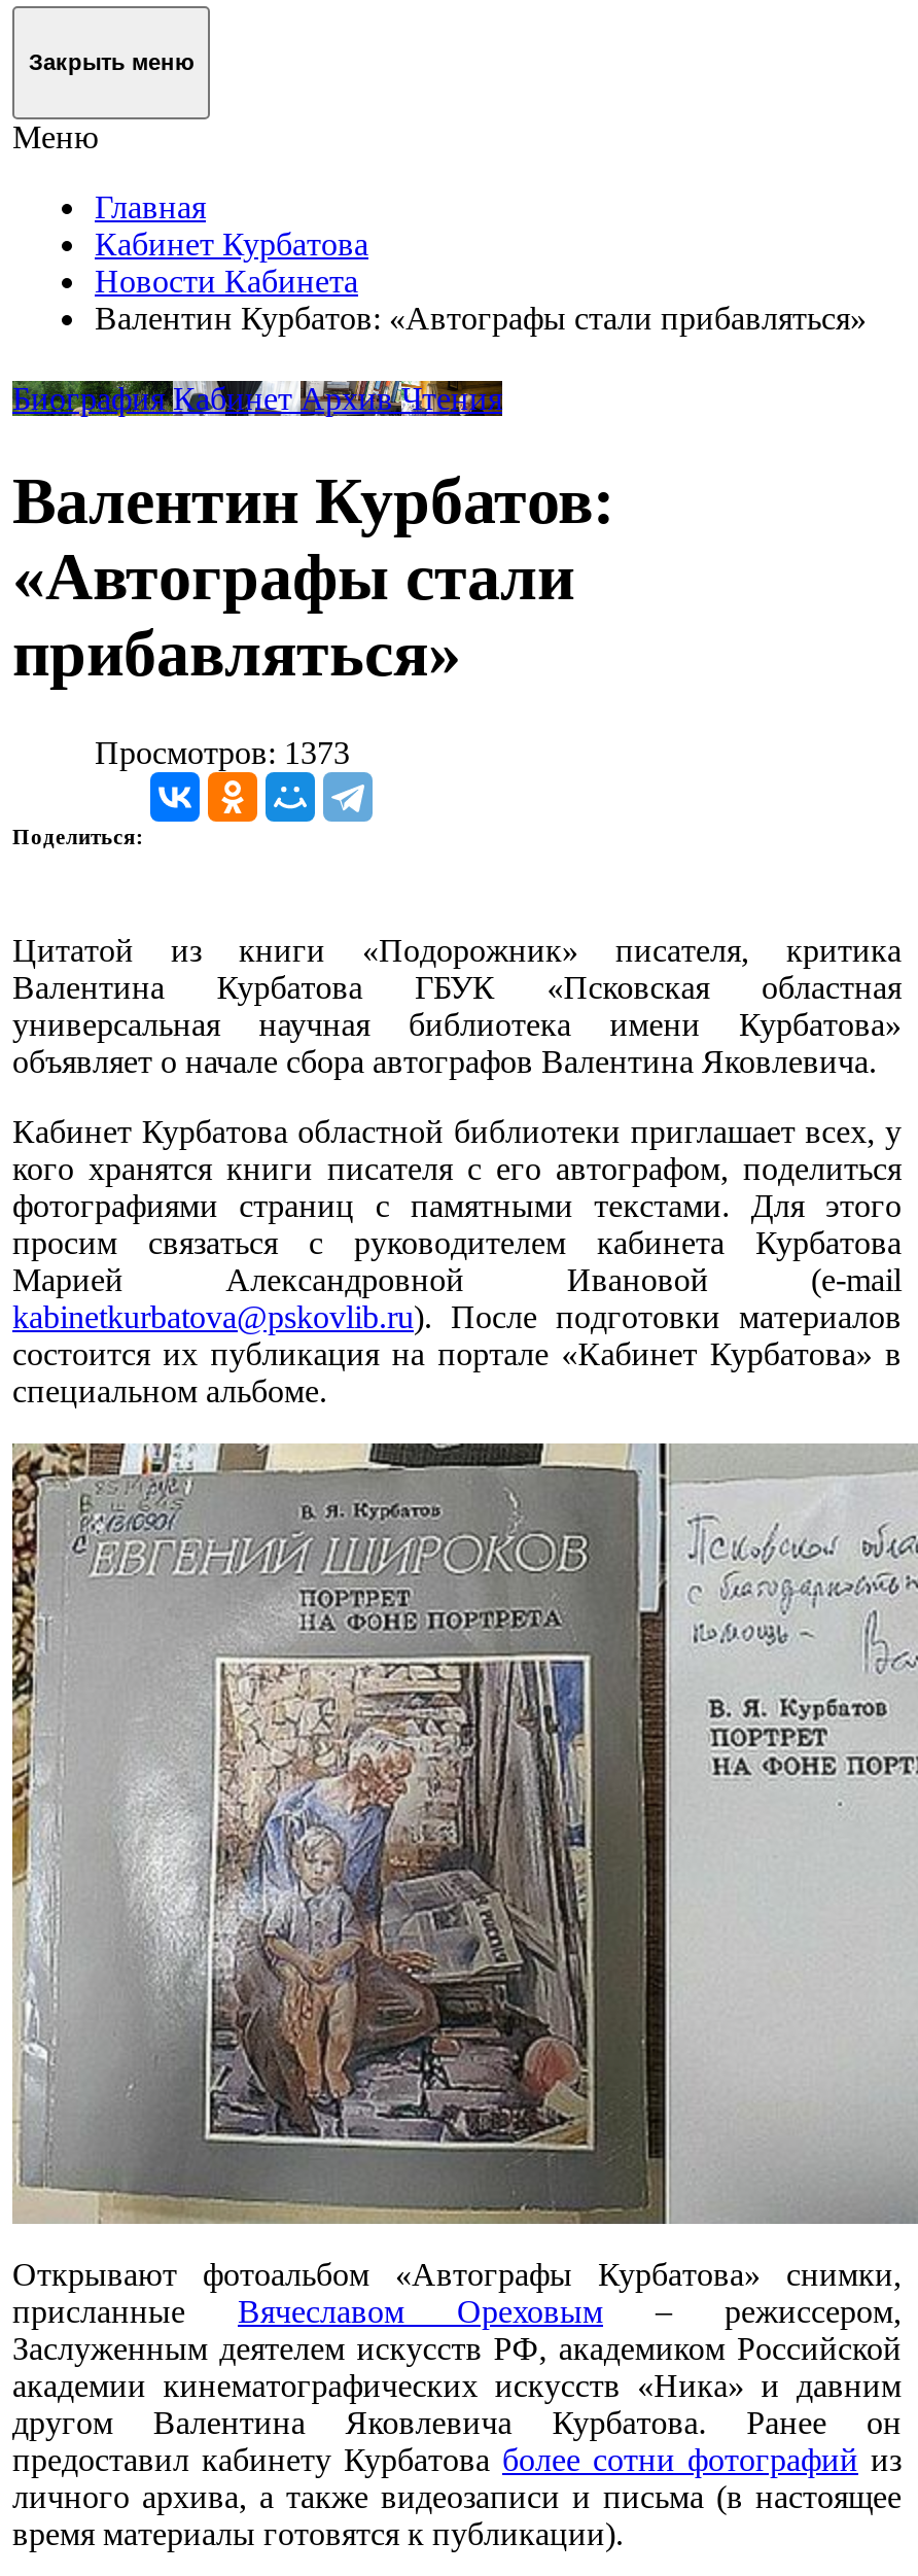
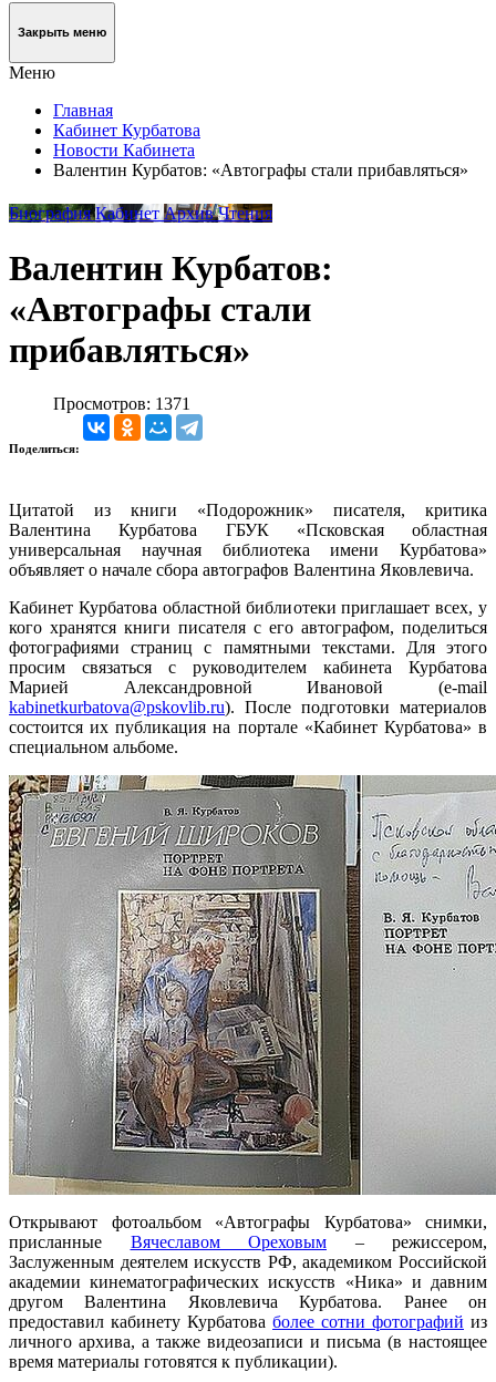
[95,736,350,771] Просмотров: 1373 -> [53,394,190,413] Просмотров: 1371

